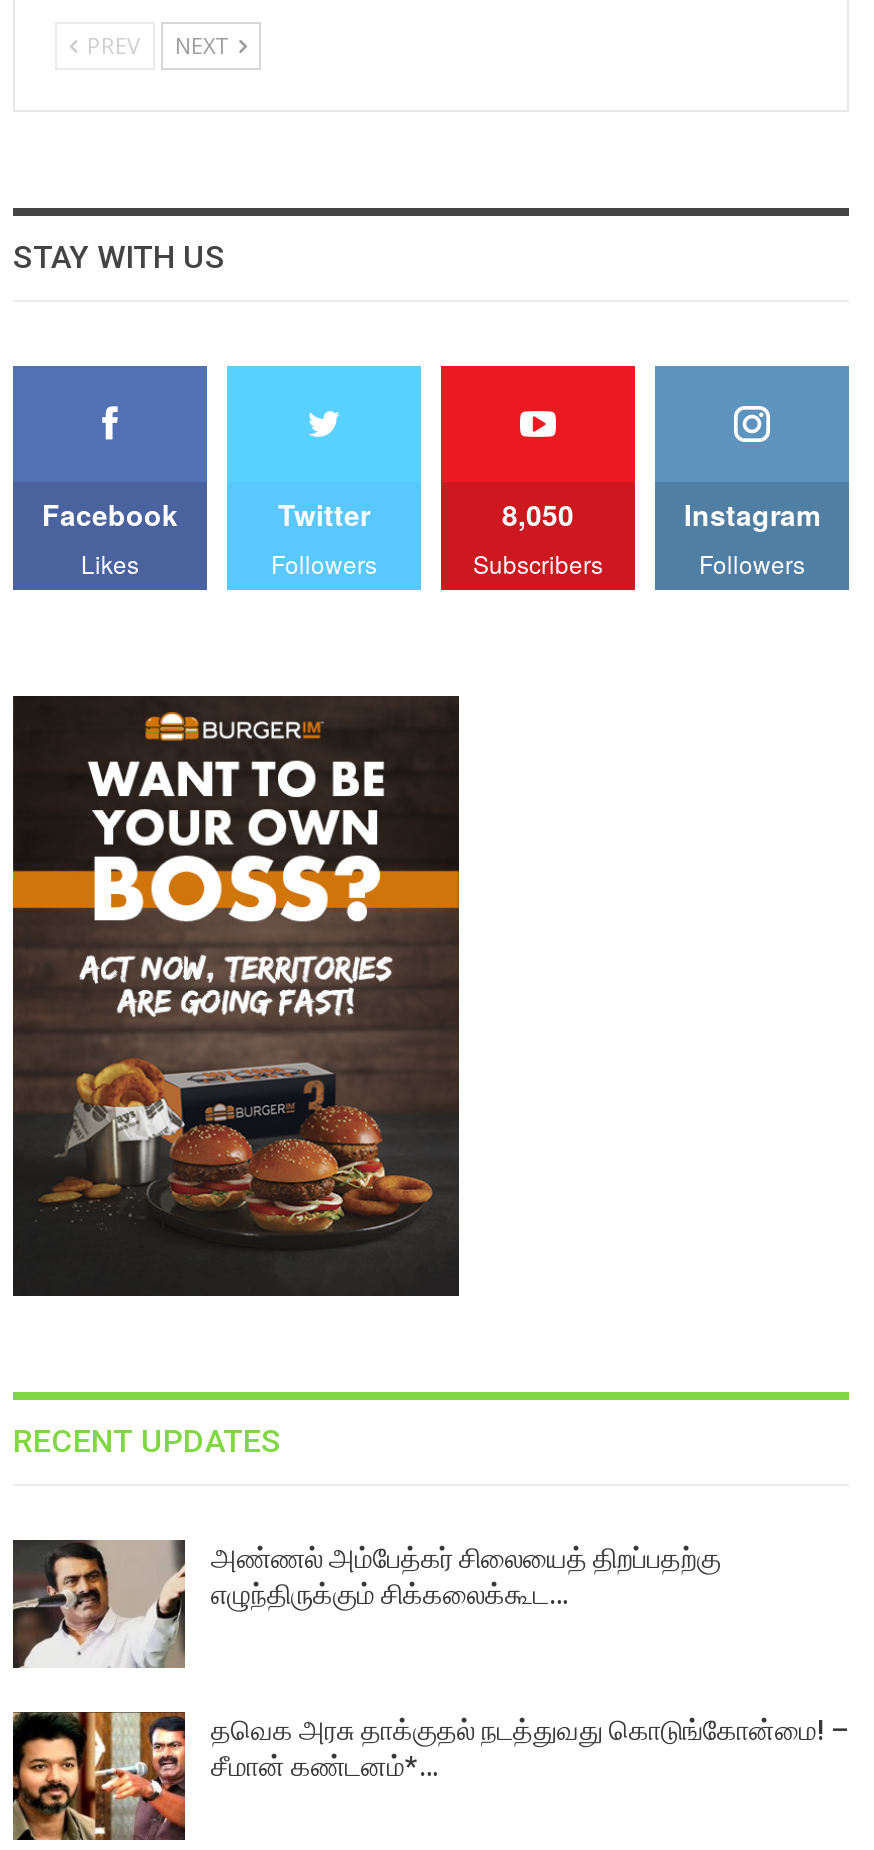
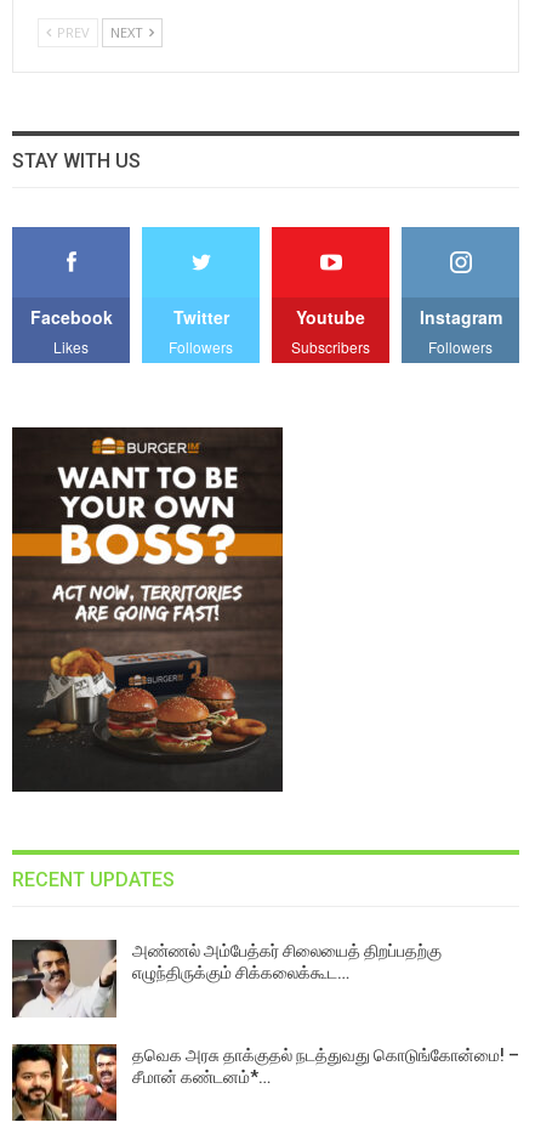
[502,494,574,534] 8,050 -> [296,305,365,329] Youtube

